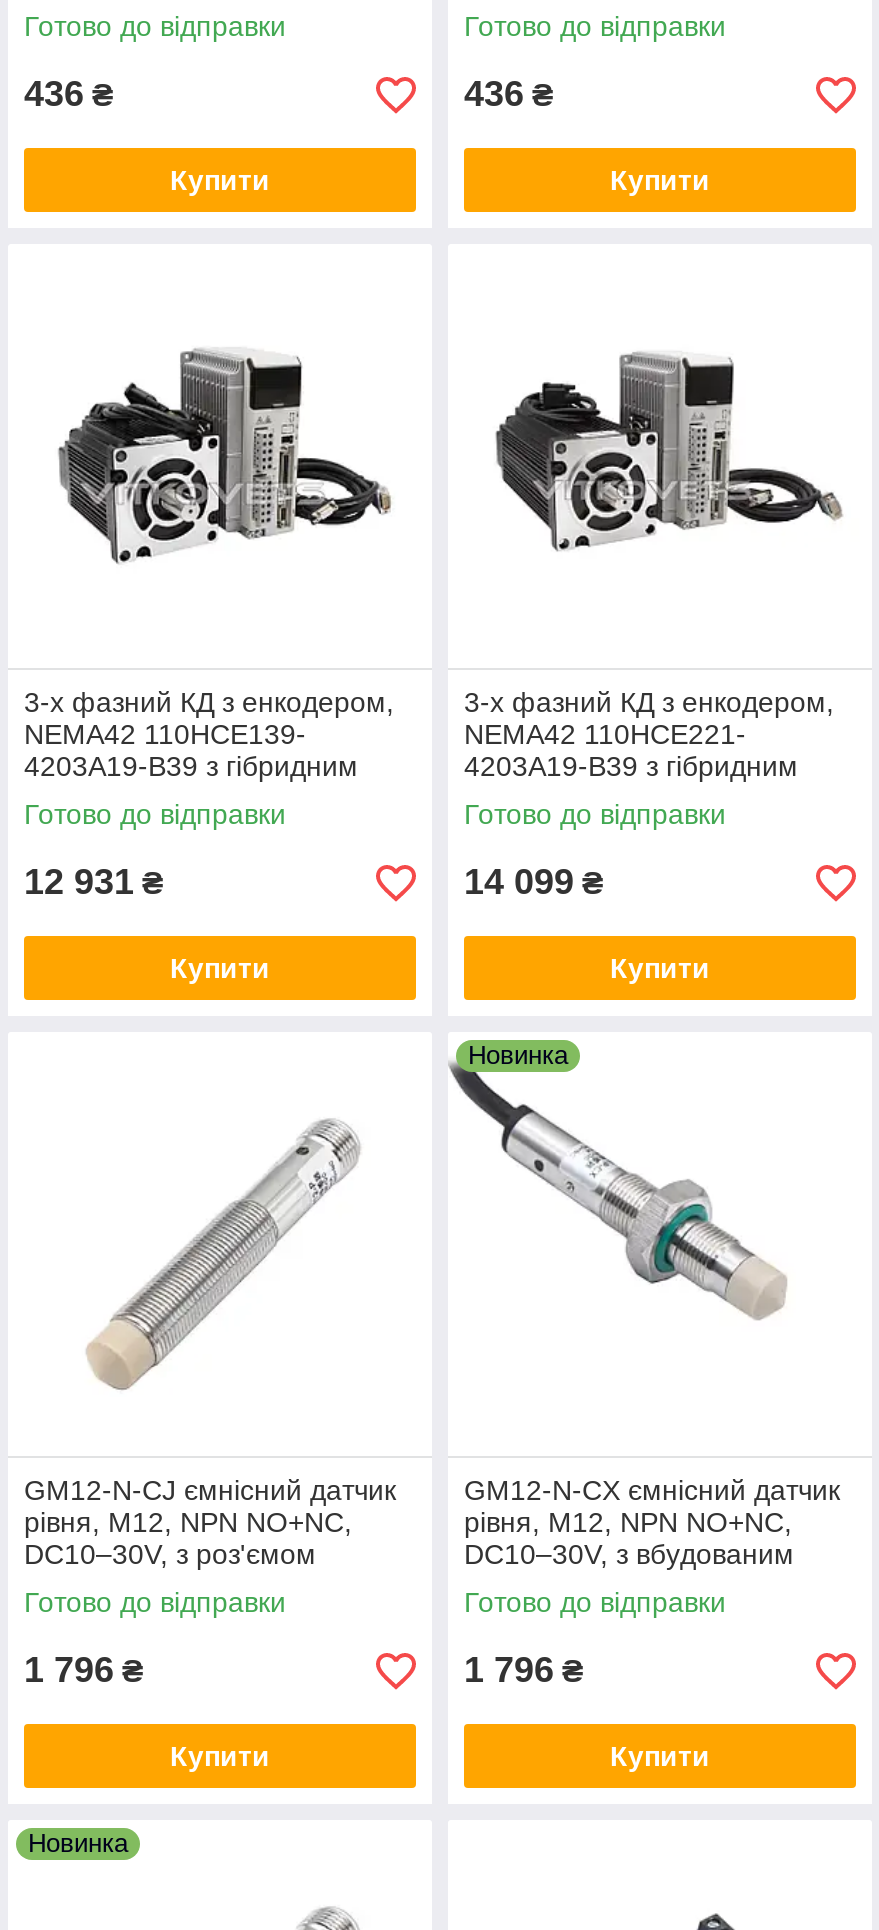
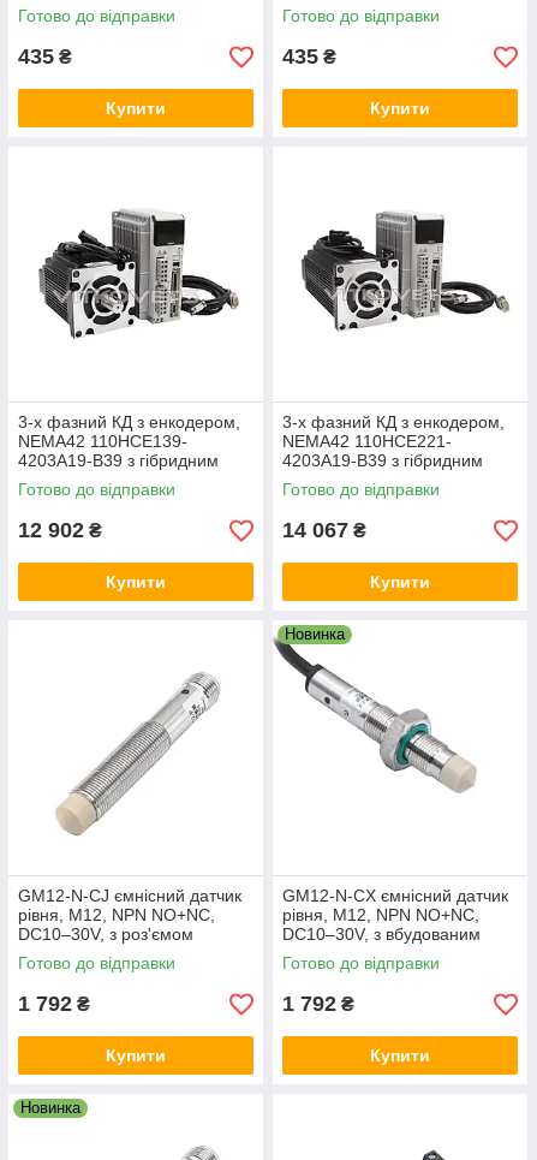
[24,74,114,114] 436 ₴ -> [18,44,72,69] 435 ₴
[464,74,554,114] 436 ₴ -> [282,44,336,69] 435 ₴
[24,862,164,902] 12 931 ₴ -> [18,518,102,542] 12 902 ₴
[464,862,604,902] 14 099 ₴ -> [282,518,366,542] 14 067 ₴
[24,1650,144,1690] 1 796 ₴ -> [18,992,90,1016] 1 792 ₴
[464,1650,584,1690] 1 796 ₴ -> [282,992,354,1016] 1 792 ₴

